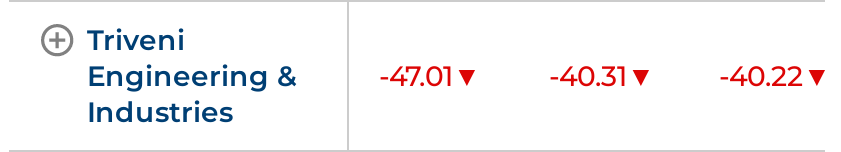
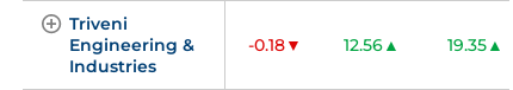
[379,58,453,94] -47.01 -> [248,34,285,55] -0.18
[549,58,627,94] -40.31 -> [344,34,383,55] 12.56
[719,58,803,94] -40.22 -> [447,34,487,55] 19.35

